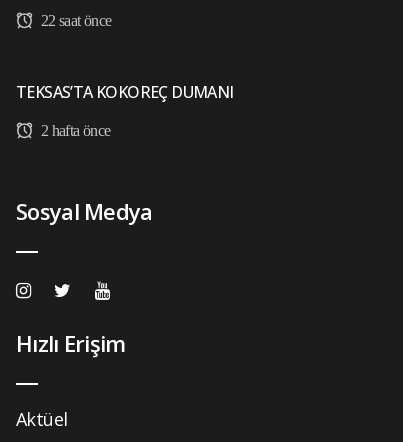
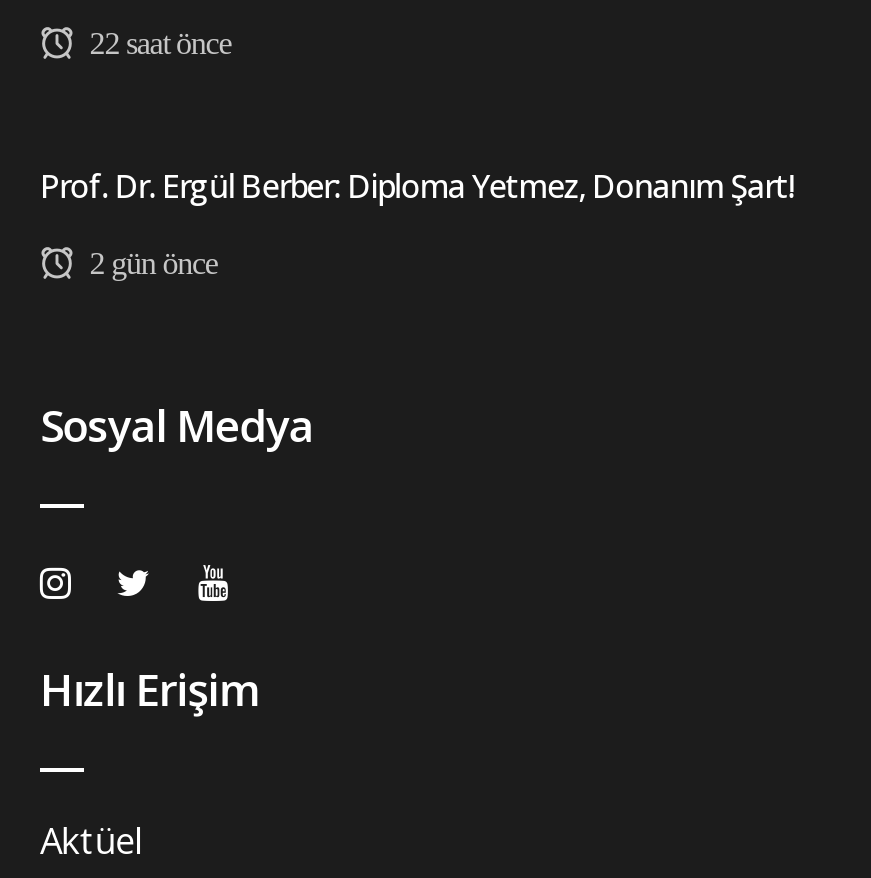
[16,81,234,103] TEKSAS’TA KOKOREÇ DUMANI -> [40,165,794,209] Prof. Dr. Ergül Berber: Diploma Yetmez, Donanım Şart!
[37,122,111,139] 2 hafta önce -> [83,247,218,281] 2 gün önce

